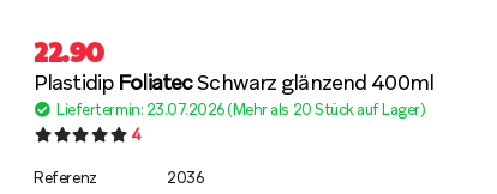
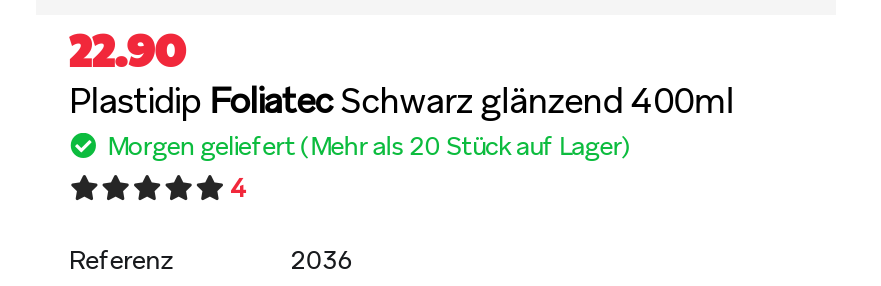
[57,99,425,120] Liefertermin: 23.07.2026 (Mehr als 20 Stück auf Lager) -> [107,129,630,163] Morgen geliefert (Mehr als 20 Stück auf Lager)

